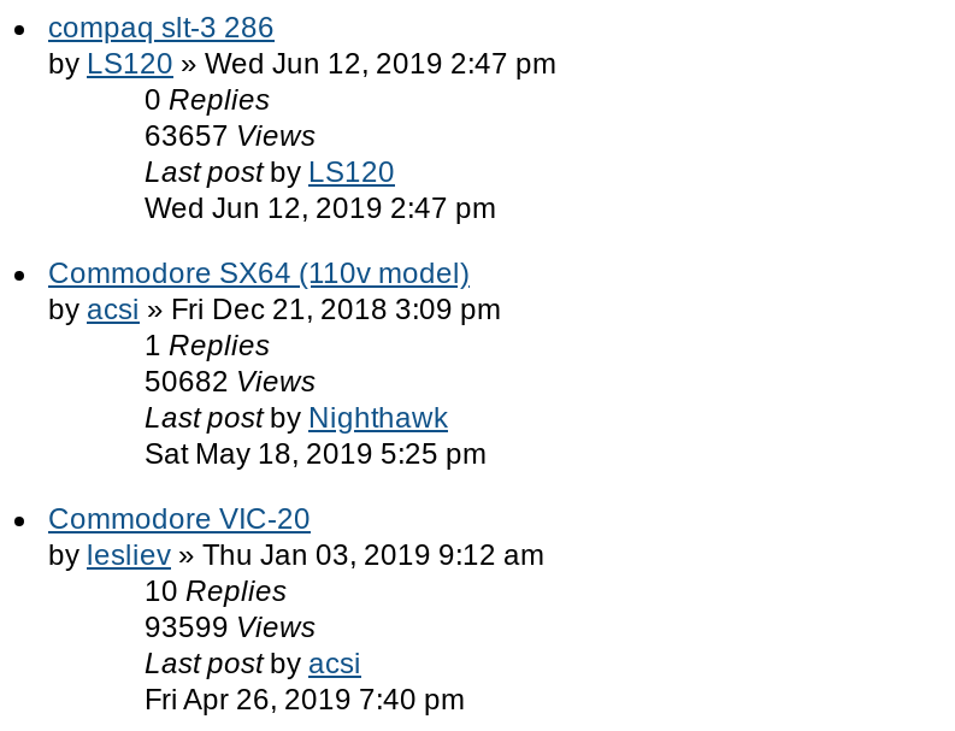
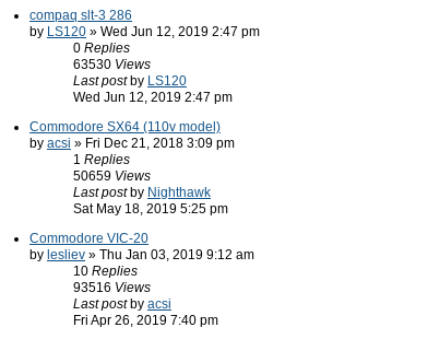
[145,119,316,153] 63657 Views -> [73,57,151,72] 63530 Views
[145,365,316,399] 50682 Views -> [73,168,151,184] 50659 Views
[145,611,316,644] 93599 Views -> [73,280,151,295] 93516 Views

